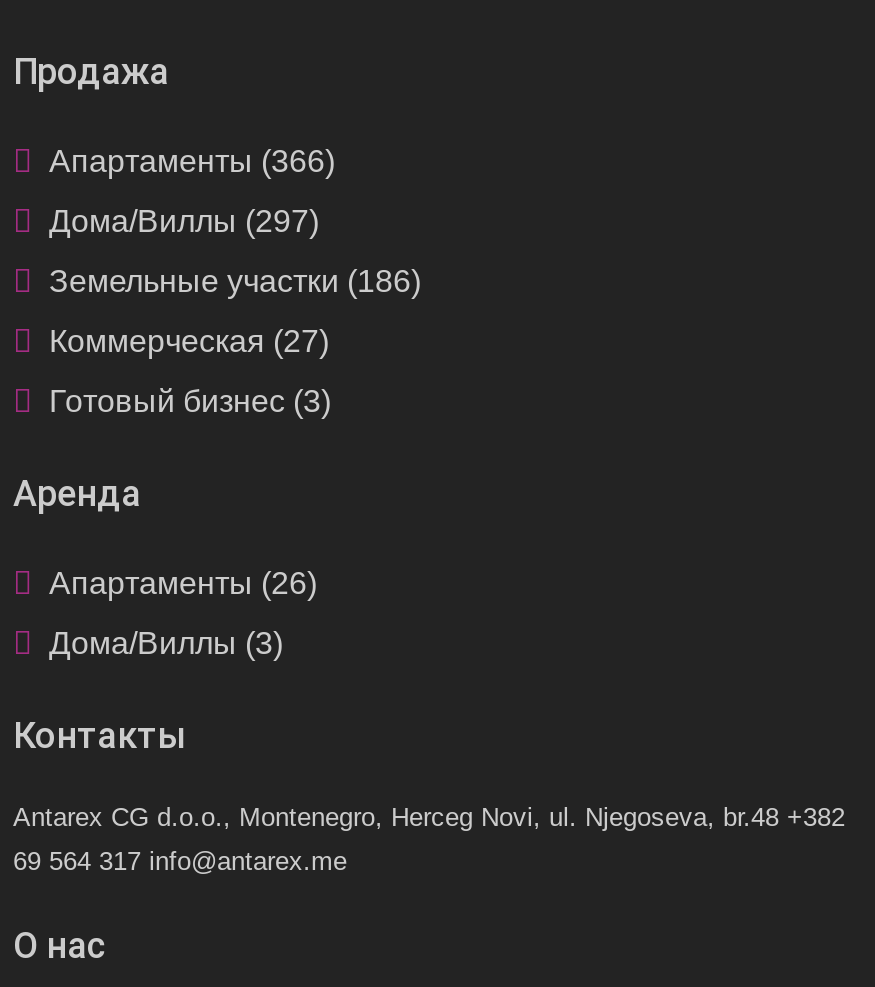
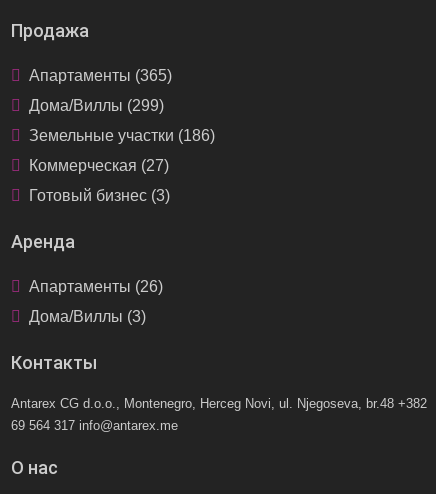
[49,145,335,179] Апартаменты (366) -> [29,67,172,84] Апартаменты (365)
[49,205,319,239] Дома/Виллы (297) -> [29,97,164,114] Дома/Виллы (299)

